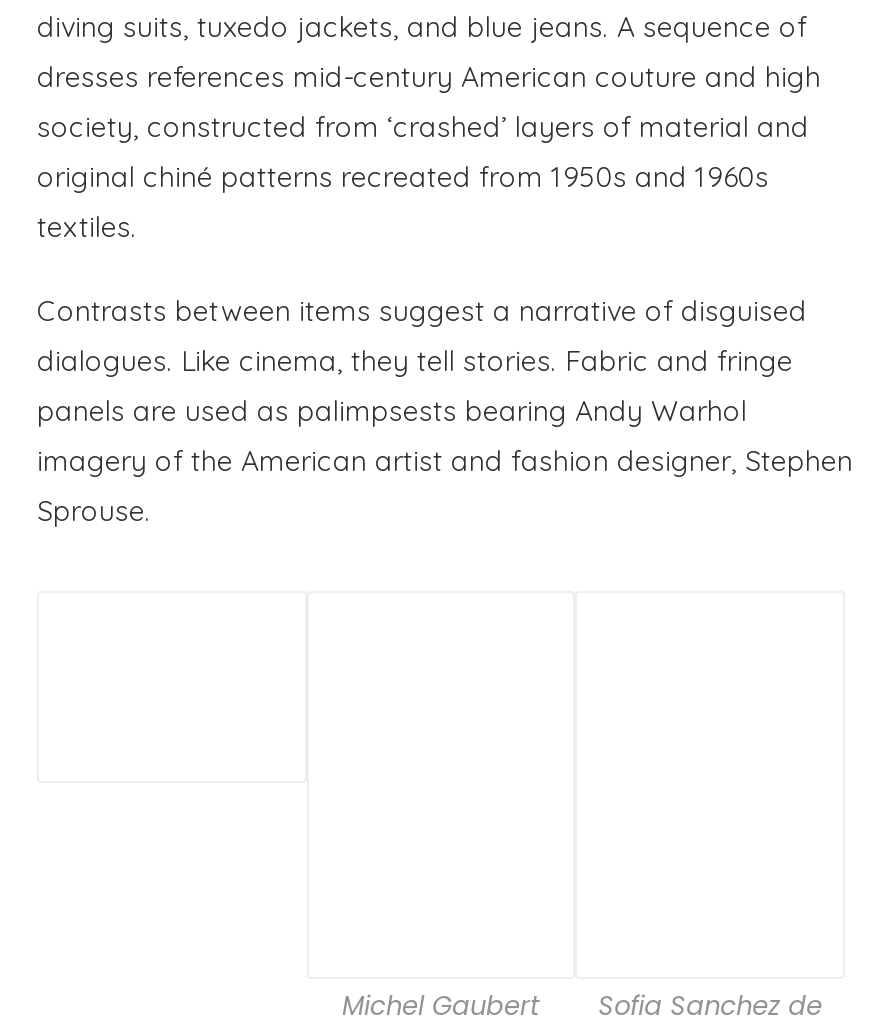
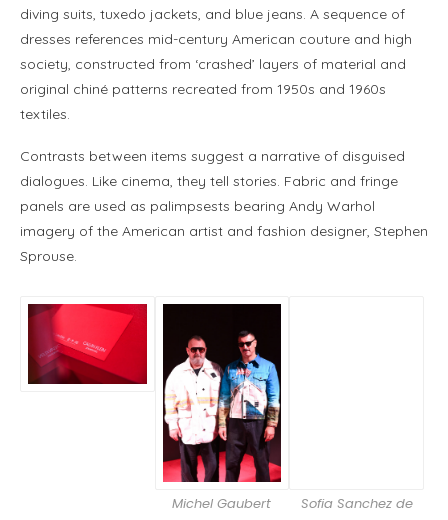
none -> [27,303,148,385] [image]
none -> [162,303,282,483] [image]

